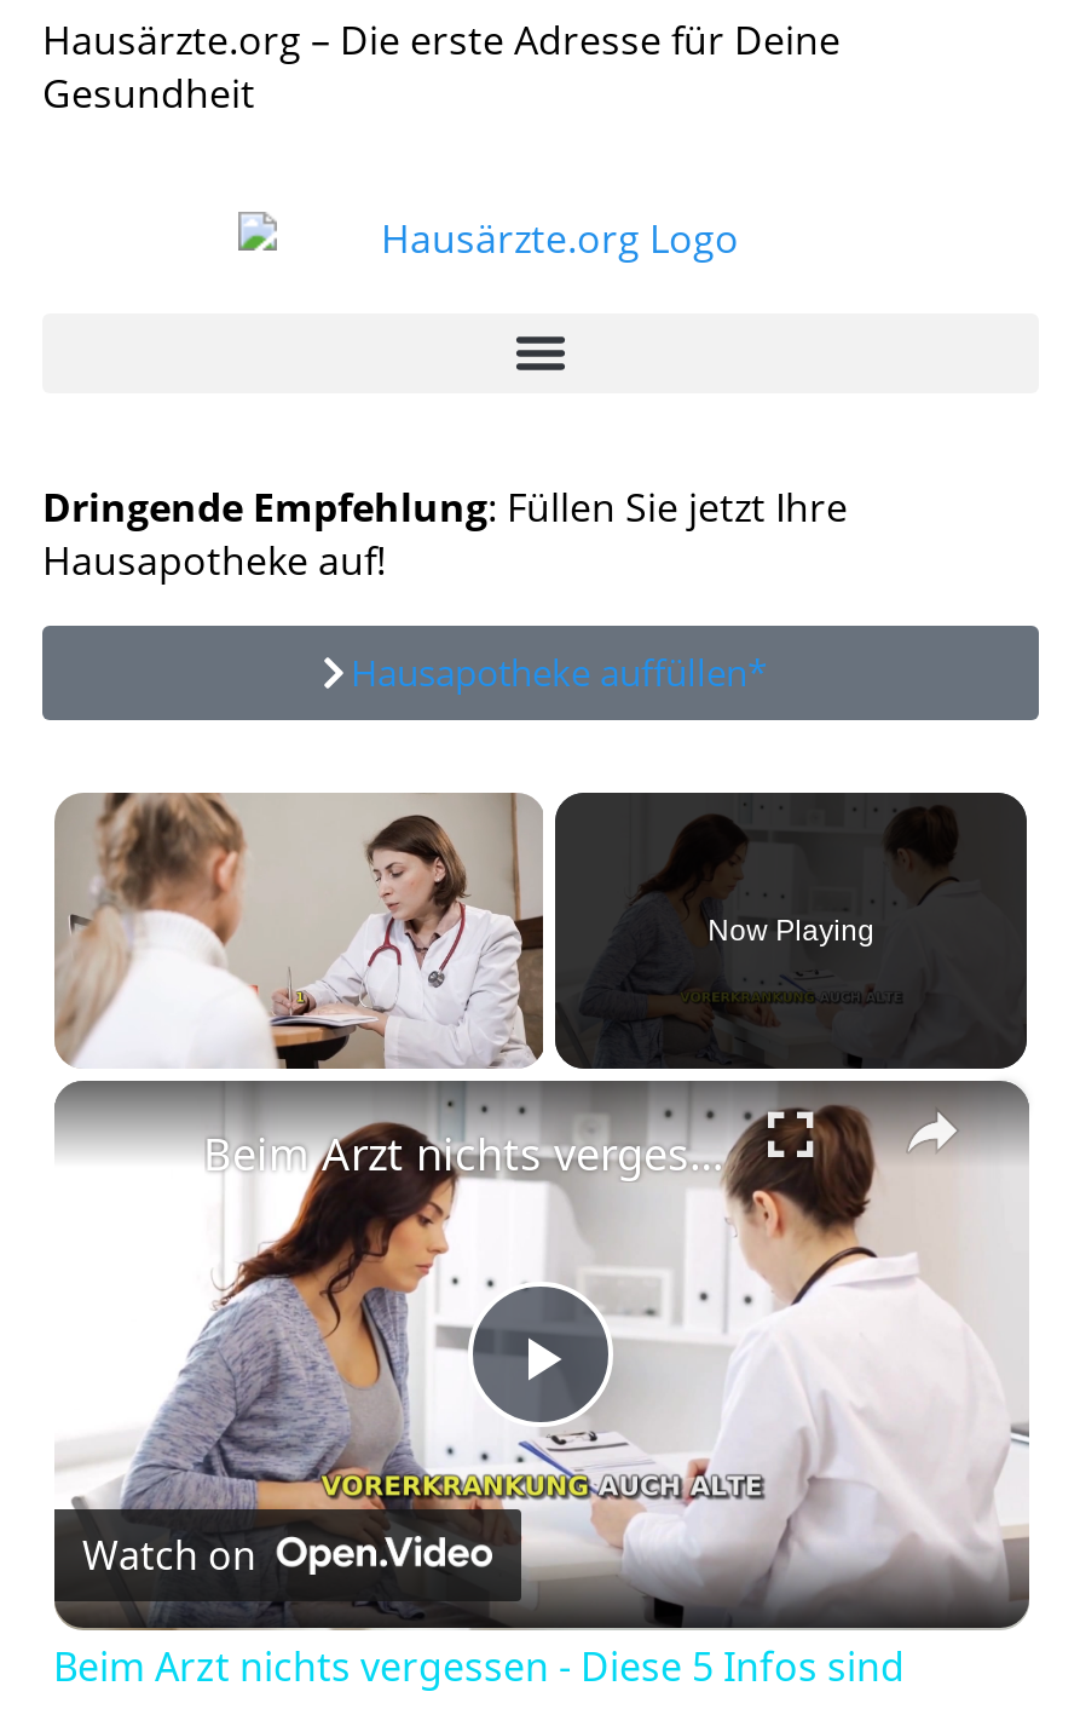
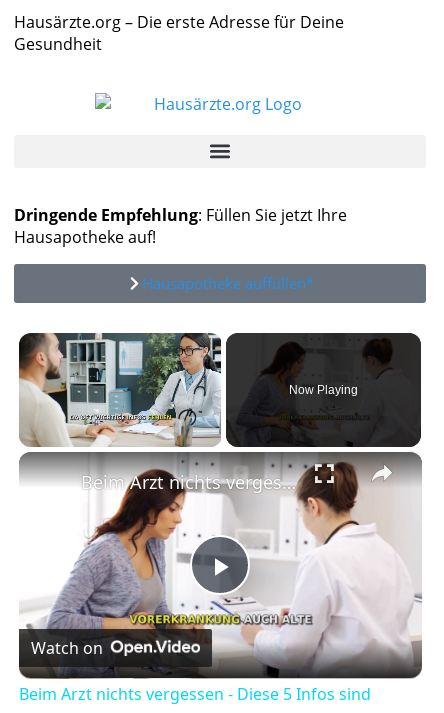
[54,790,545,1071] [image] -> [19,332,221,448] [image]

